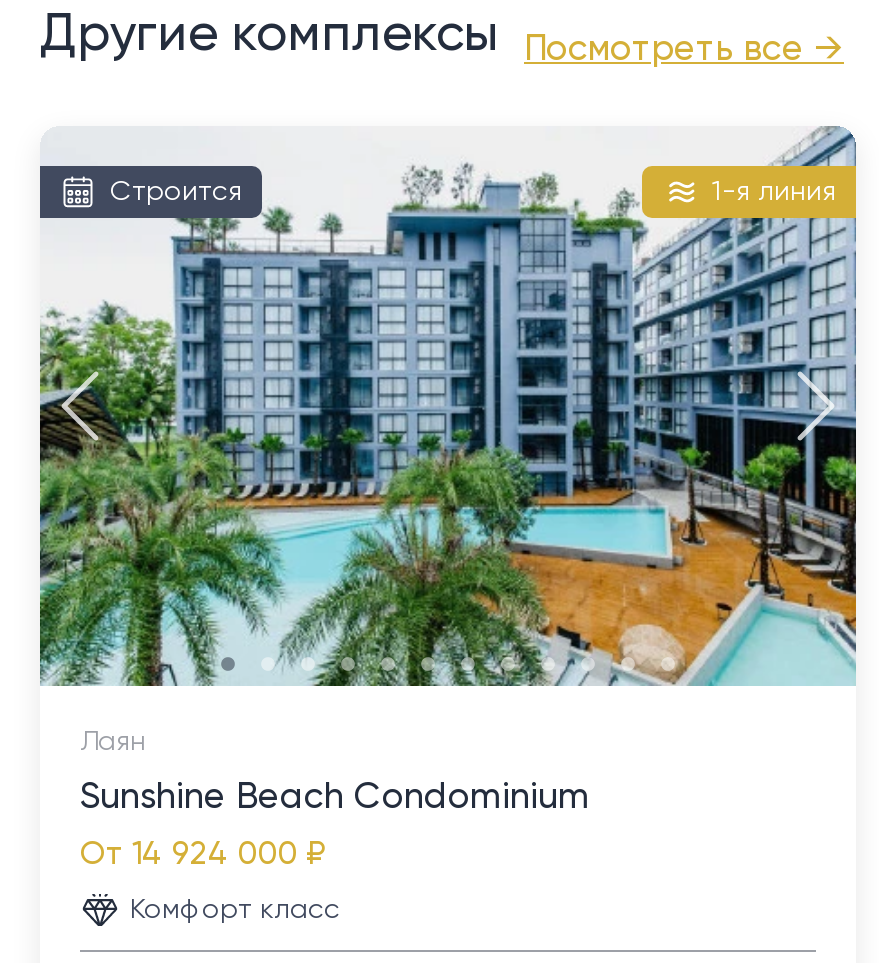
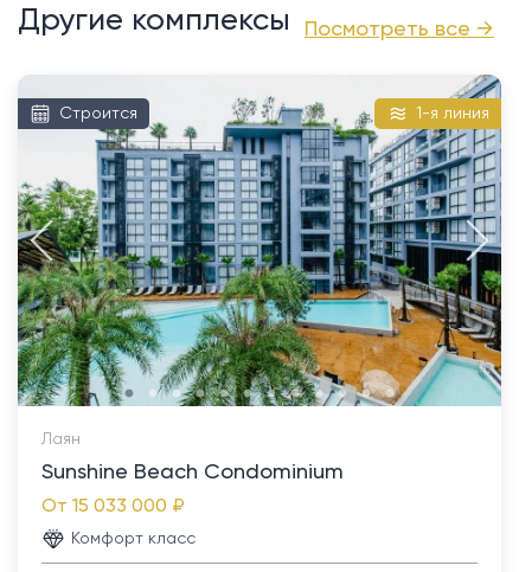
[80,839,328,871] От 14 924 000 ₽ -> [41,497,185,516] От 15 033 000 ₽

